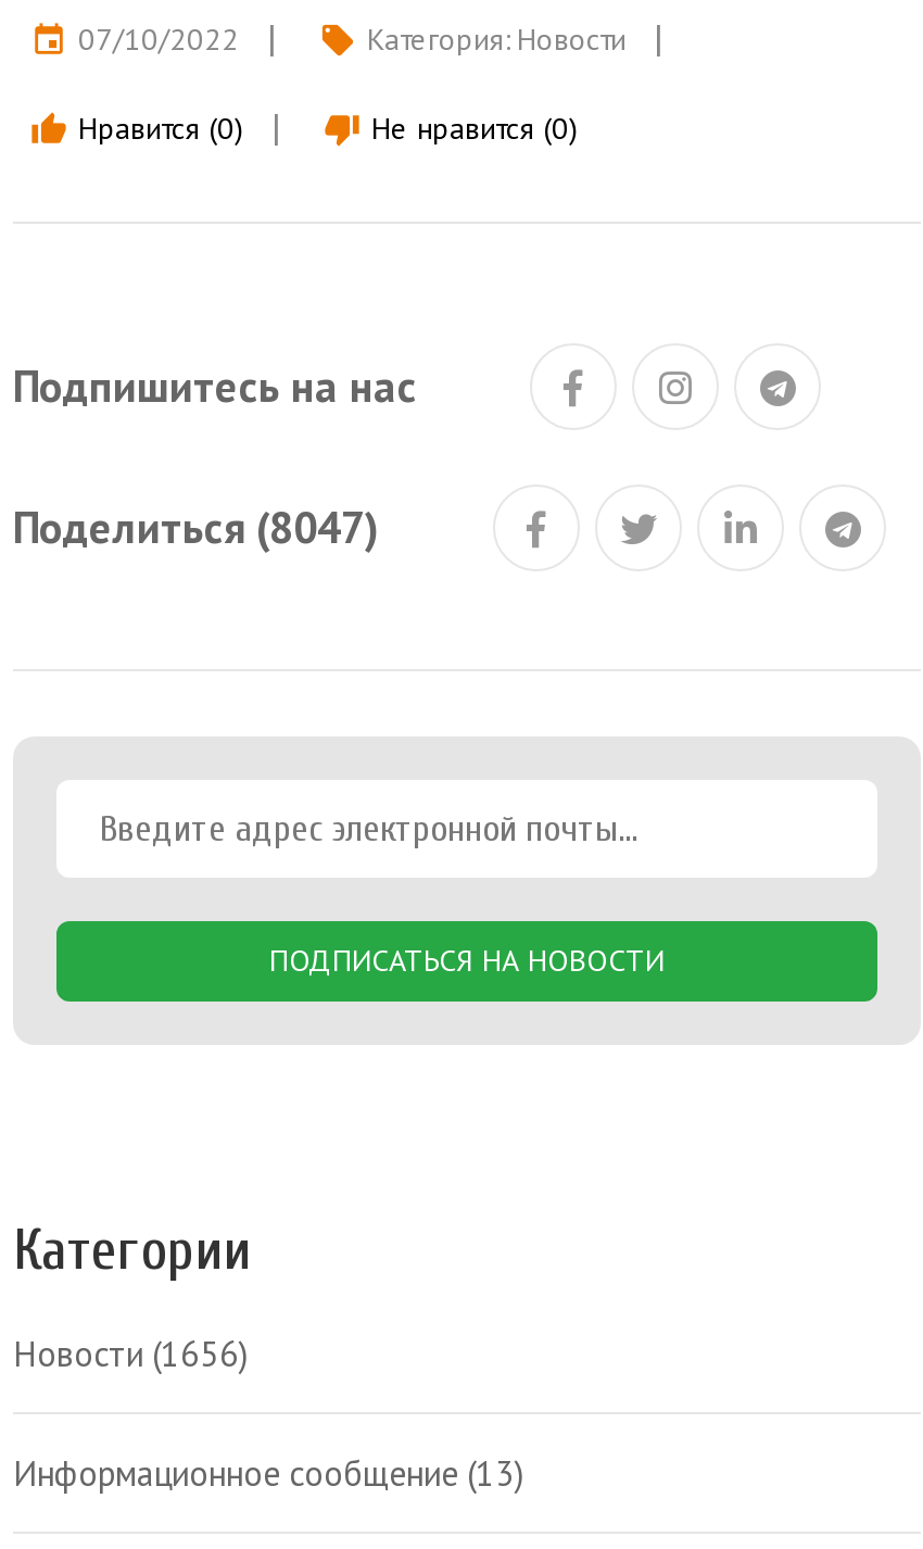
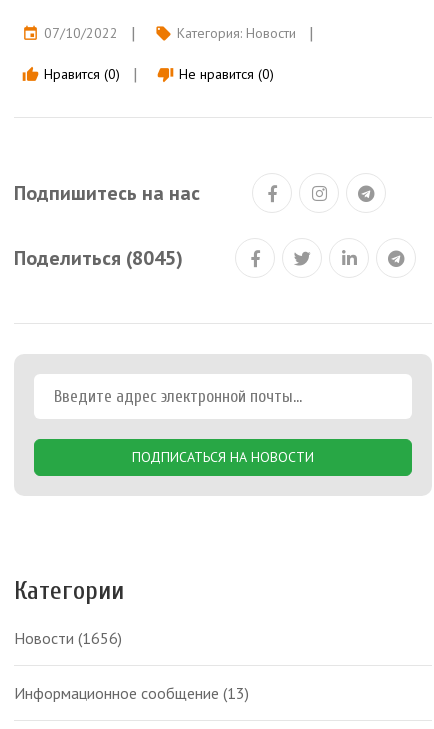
[13,501,380,557] Поделиться (8047) -> [14,245,183,271] Поделиться (8045)

